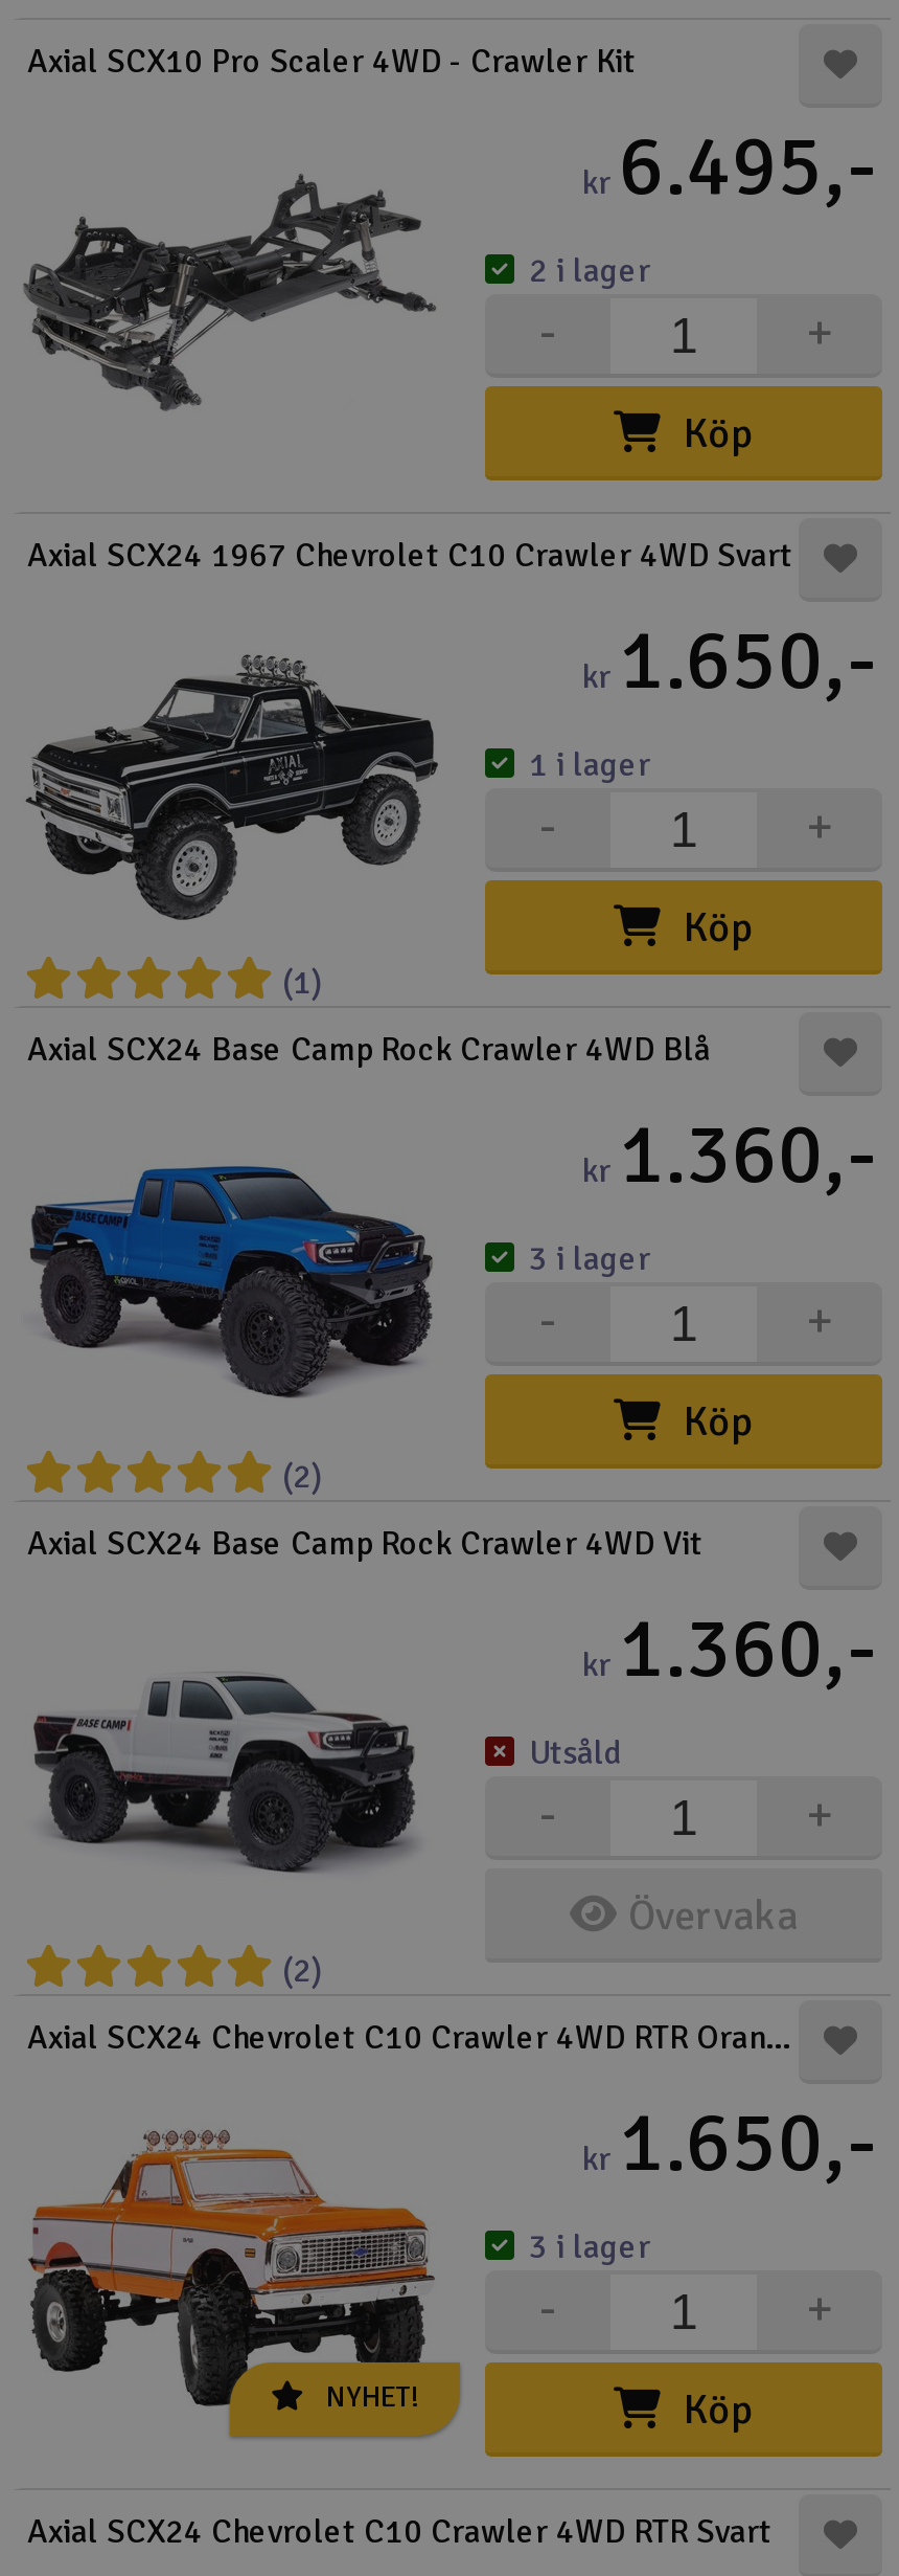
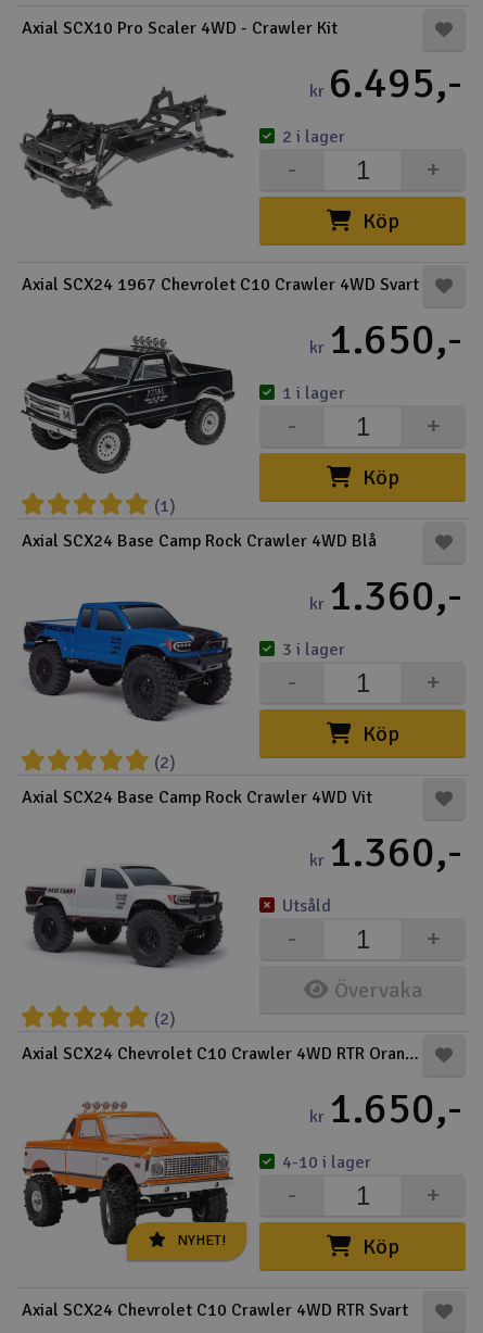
[529,2226,650,2268] 3 i lager -> [282,1152,371,1173] 4-10 i lager

